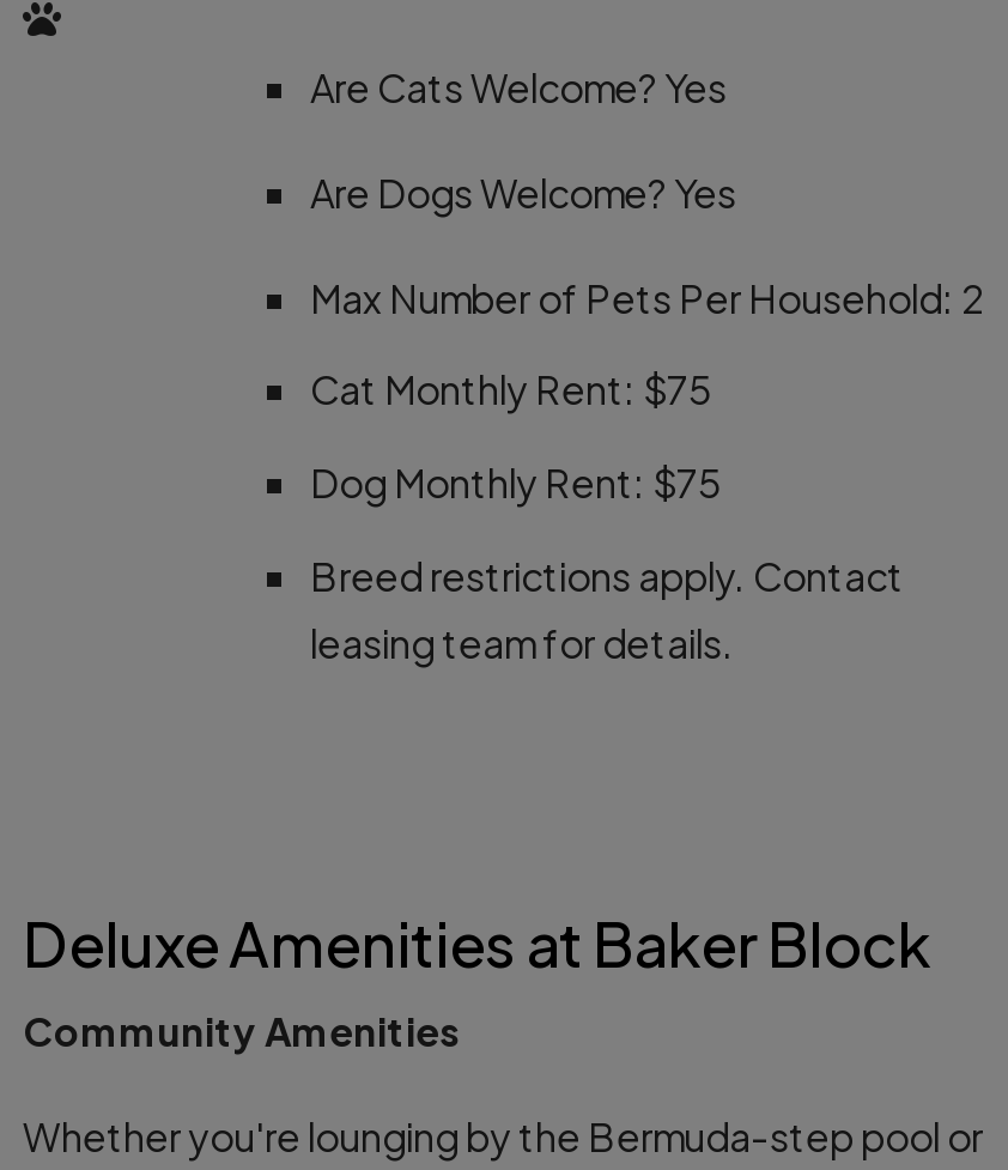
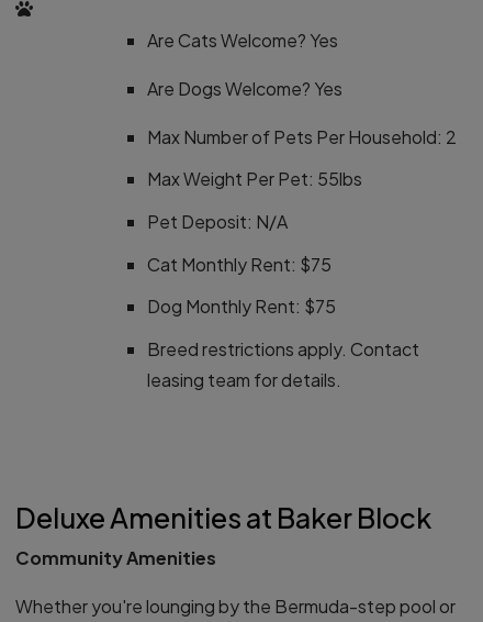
none -> [147,167,362,233] Max Weight Per Pet: 55lbs | Pet Deposit: N/A

